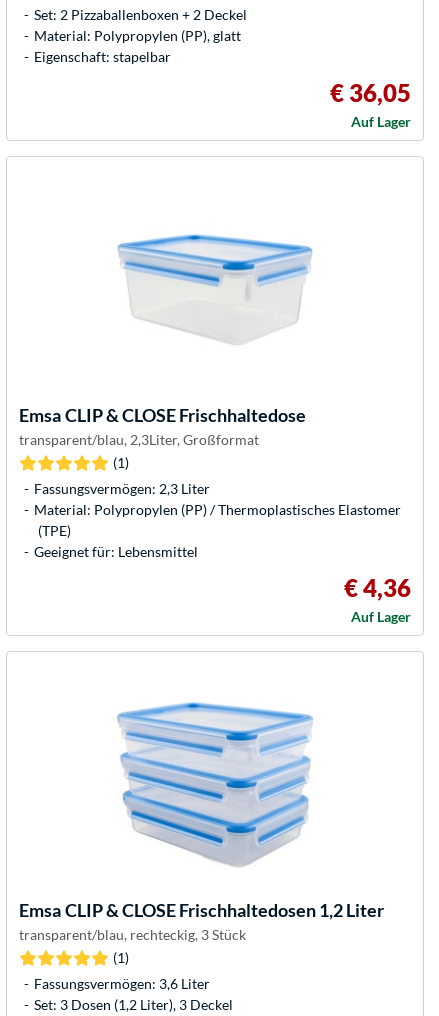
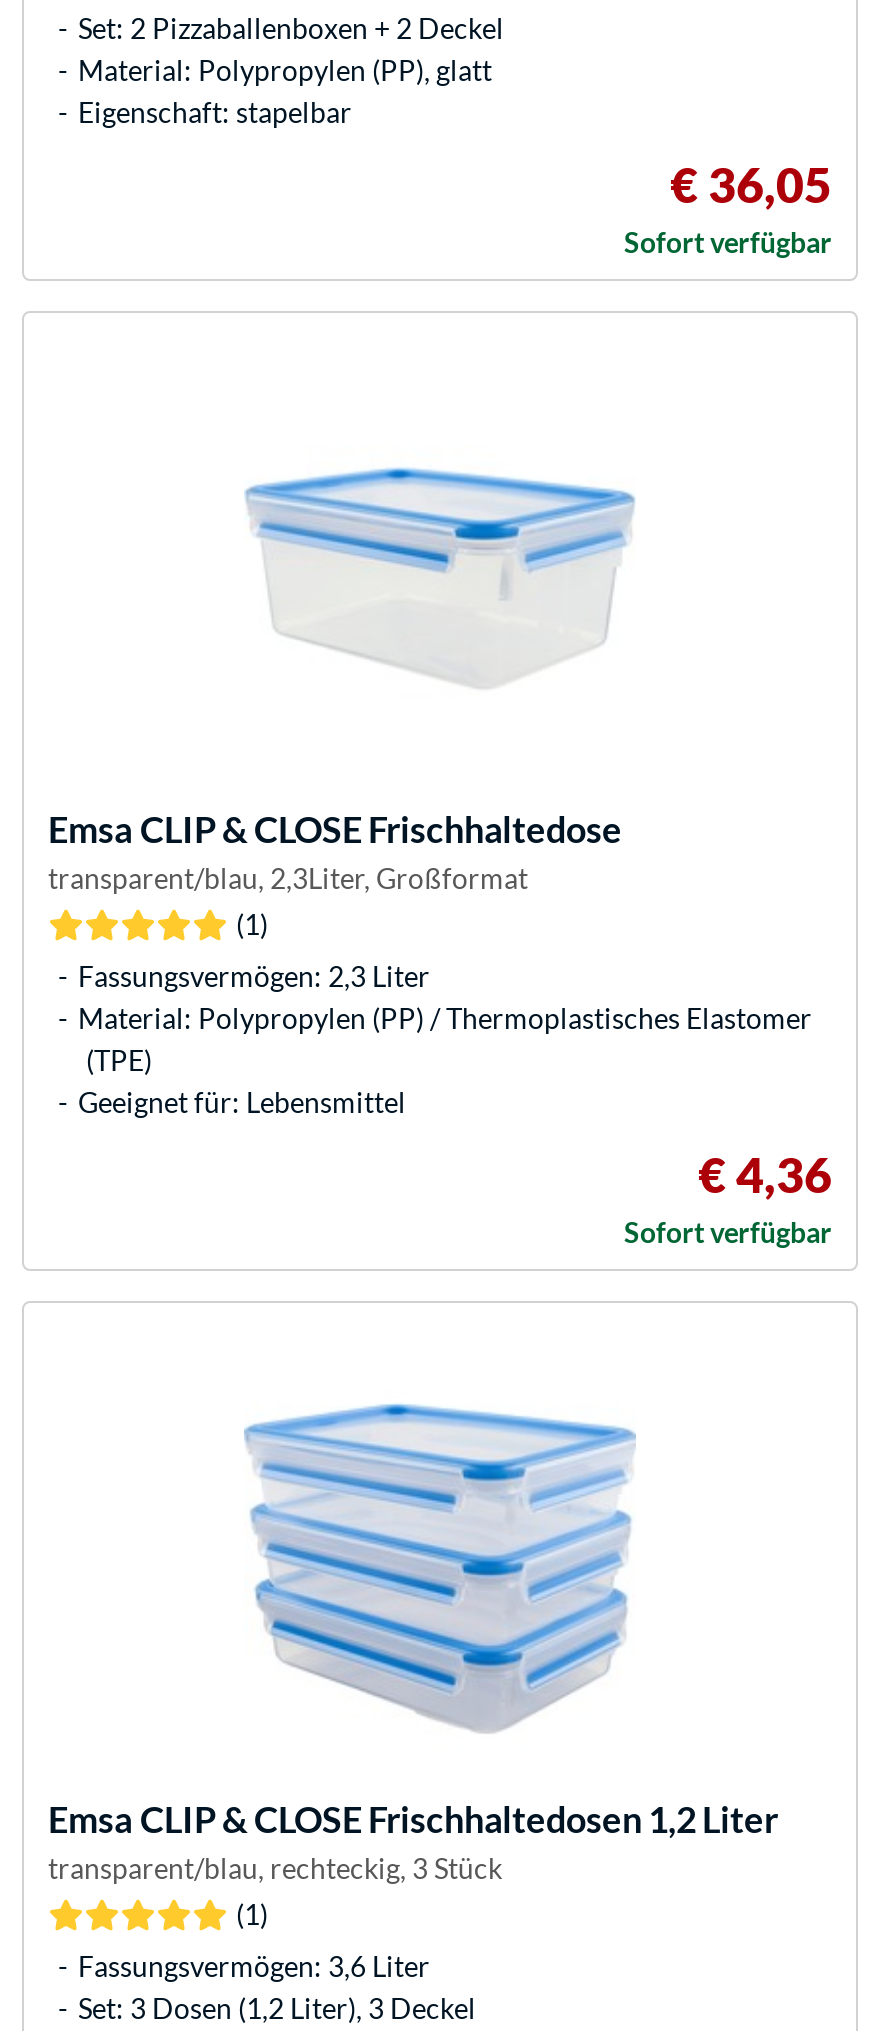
[351,113,411,130] Auf Lager -> [624,226,832,260] Sofort verfügbar
[351,608,411,625] Auf Lager -> [624,1216,832,1250] Sofort verfügbar

